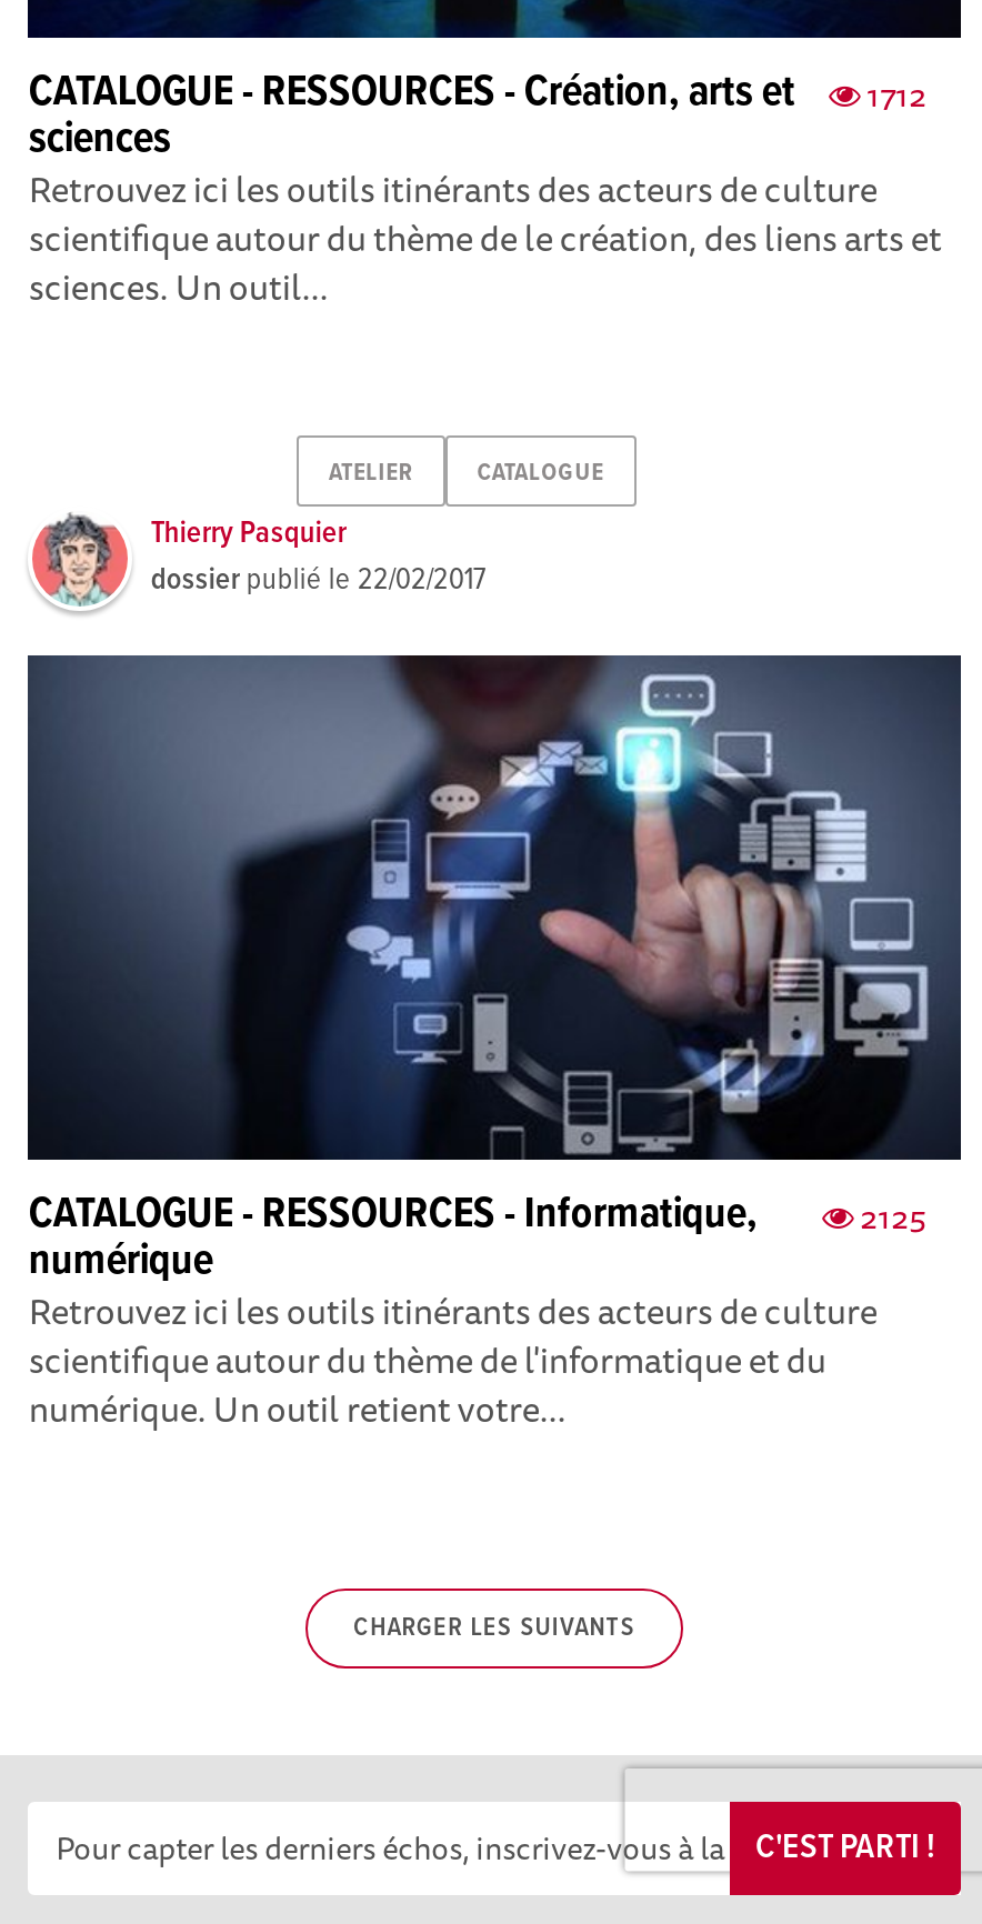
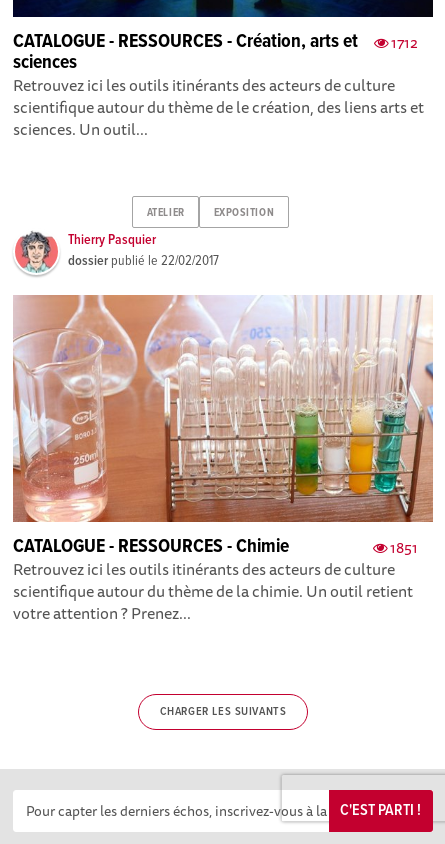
[477,457,604,488] CATALOGUE -> [213,206,274,220] EXPOSITION
[26,653,963,1292] [image] | 2125 | CATALOGUE - RESSOURCES - Informatique, | numérique -> [12,294,434,560] [image] | 1851 | CATALOGUE - RESSOURCES - Chimie
[29,1332,826,1438] scientifique autour du thème de l'informatique et du | numérique. Un outil retient votre... -> [13,578,413,626] scientifique autour du thème de la chimie. Un outil retient | votre attention ? Prenez...

